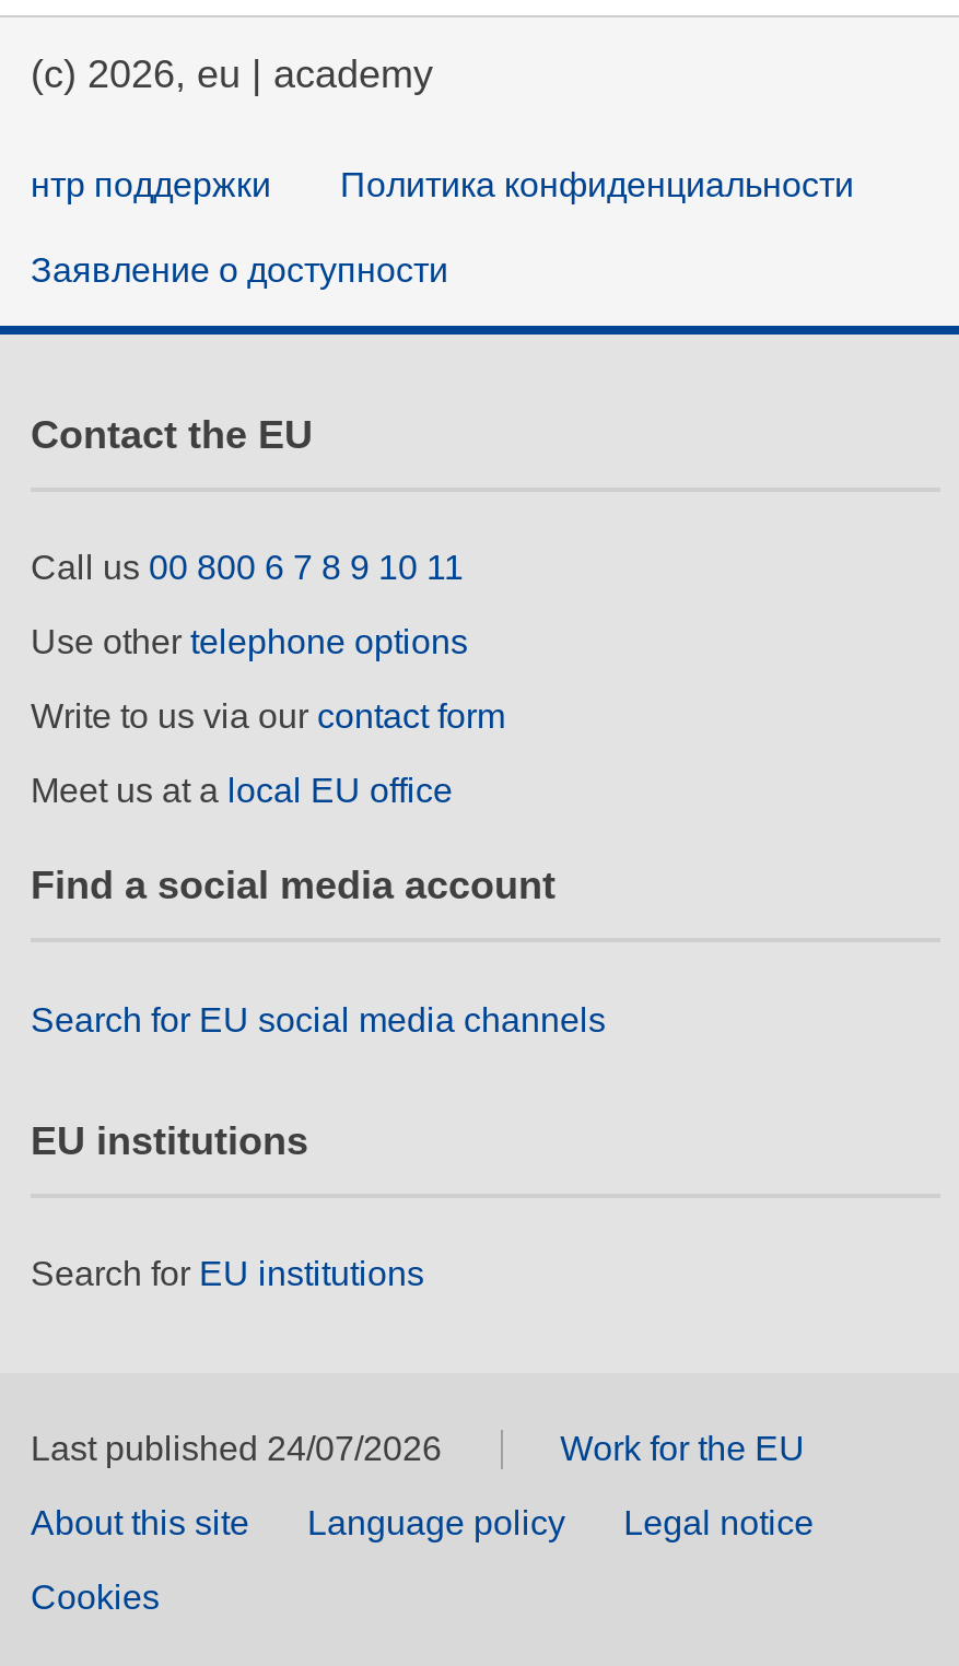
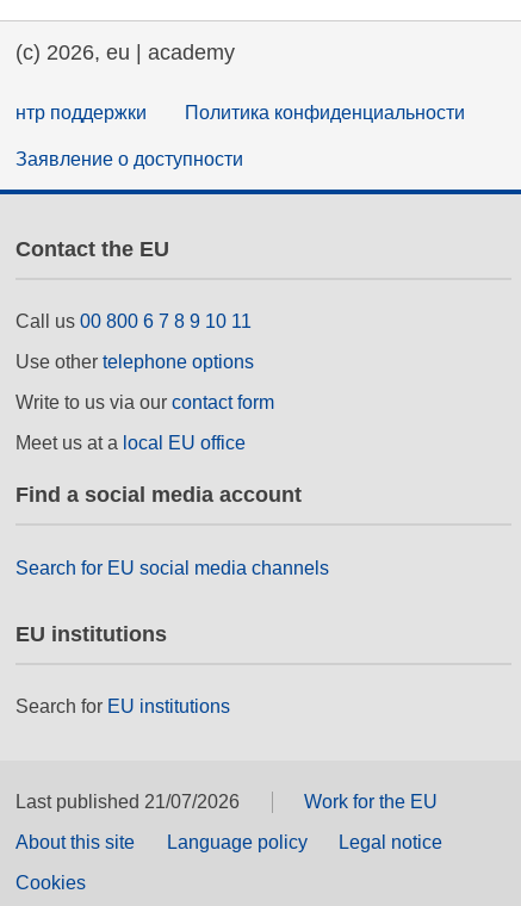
[31,1431,442,1468] Last published 24/07/2026 -> [15,792,240,812] Last published 21/07/2026

